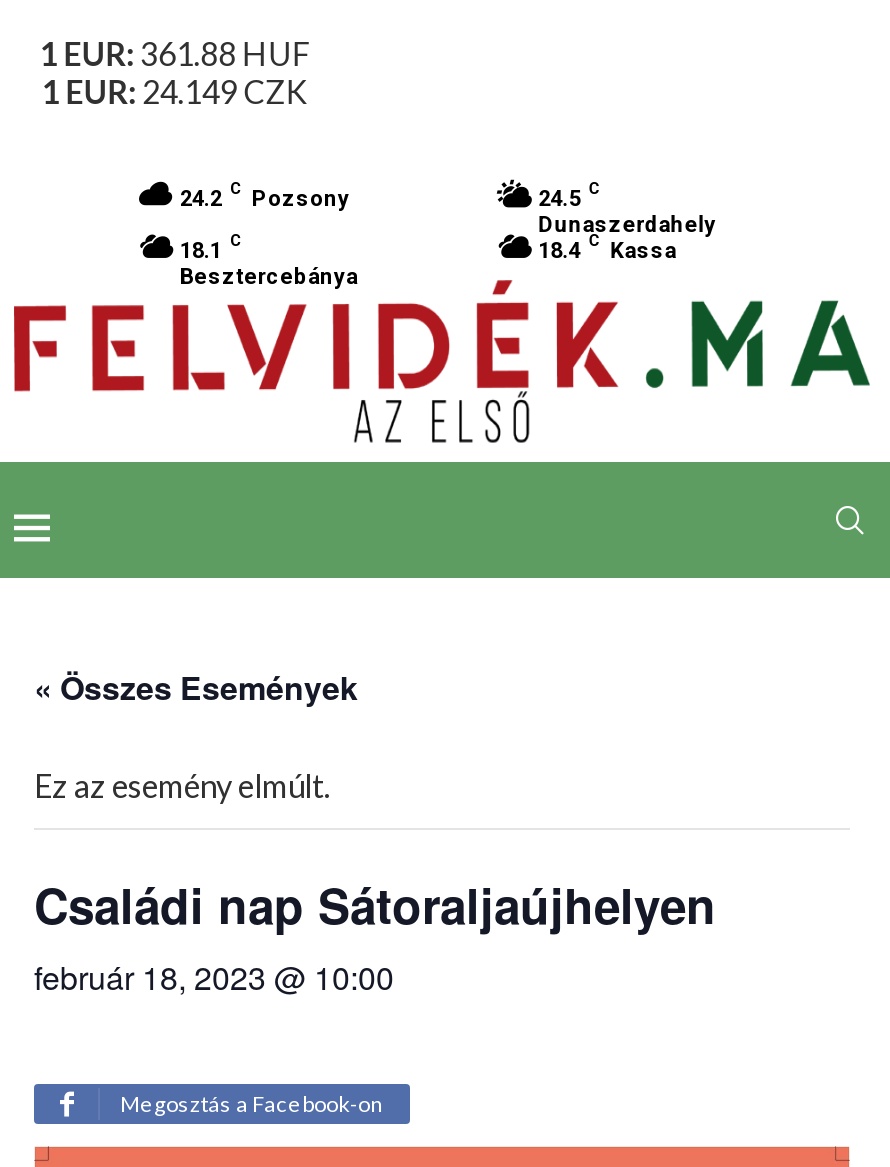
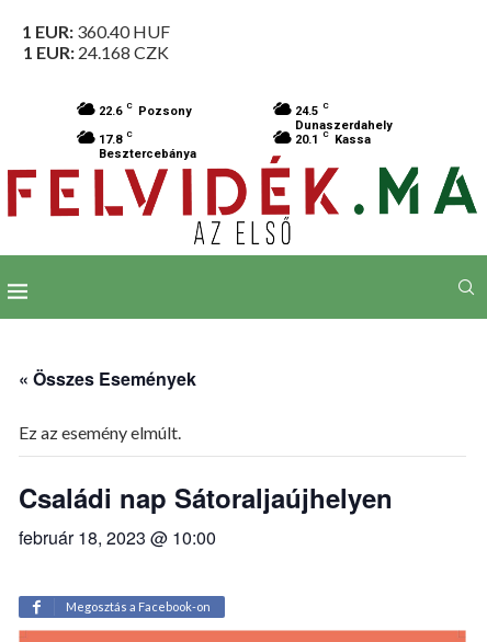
[40,34,310,72] 1 EUR: 361.88 HUF -> [22,21,170,42] 1 EUR: 360.40 HUF
[42,72,308,110] 1 EUR: 24.149 CZK -> [23,42,169,62] 1 EUR: 24.168 CZK
[180,180,350,212] 24.2 C Pozsony -> [99,101,192,118] 22.6 C Pozsony
[180,232,242,264] 18.1 C -> [99,129,133,147] 17.8 C
[538,232,676,264] 18.4 C Kassa -> [295,129,371,147] 20.1 C Kassa

